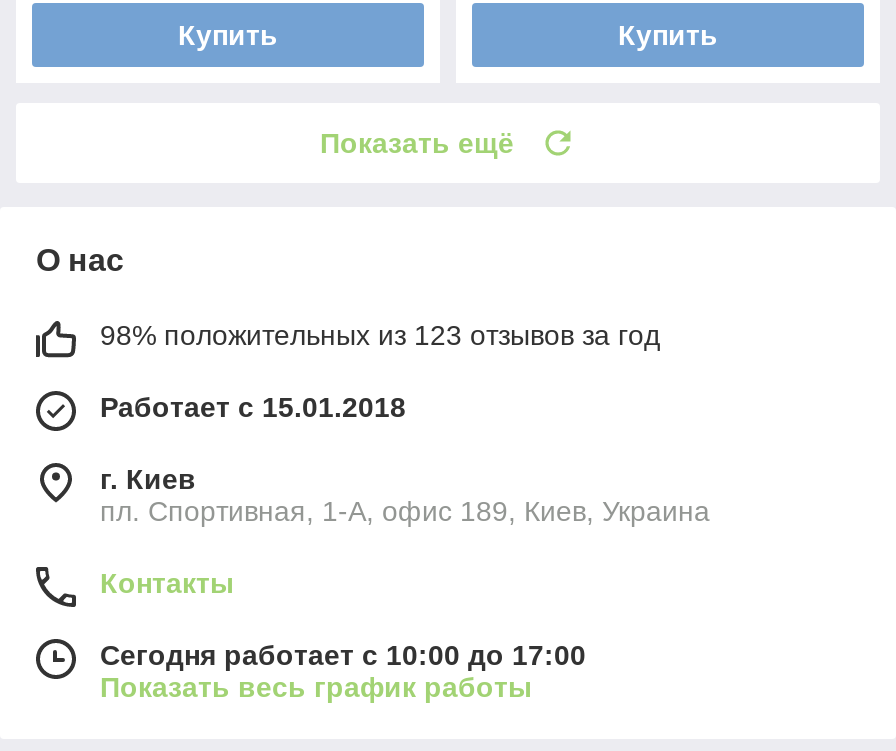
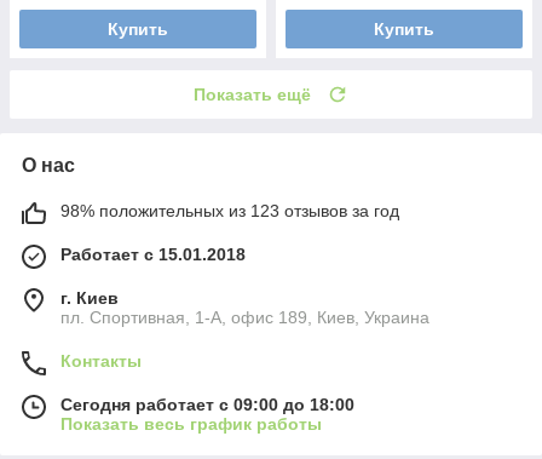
[100,639,586,671] Сегодня работает с 10:00 до 17:00 -> [60,395,354,414] Сегодня работает с 09:00 до 18:00

